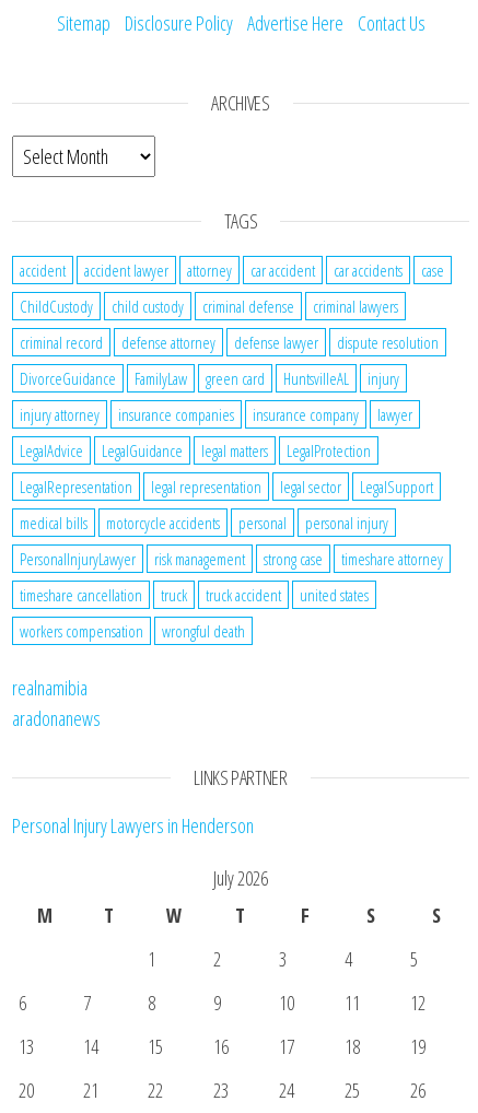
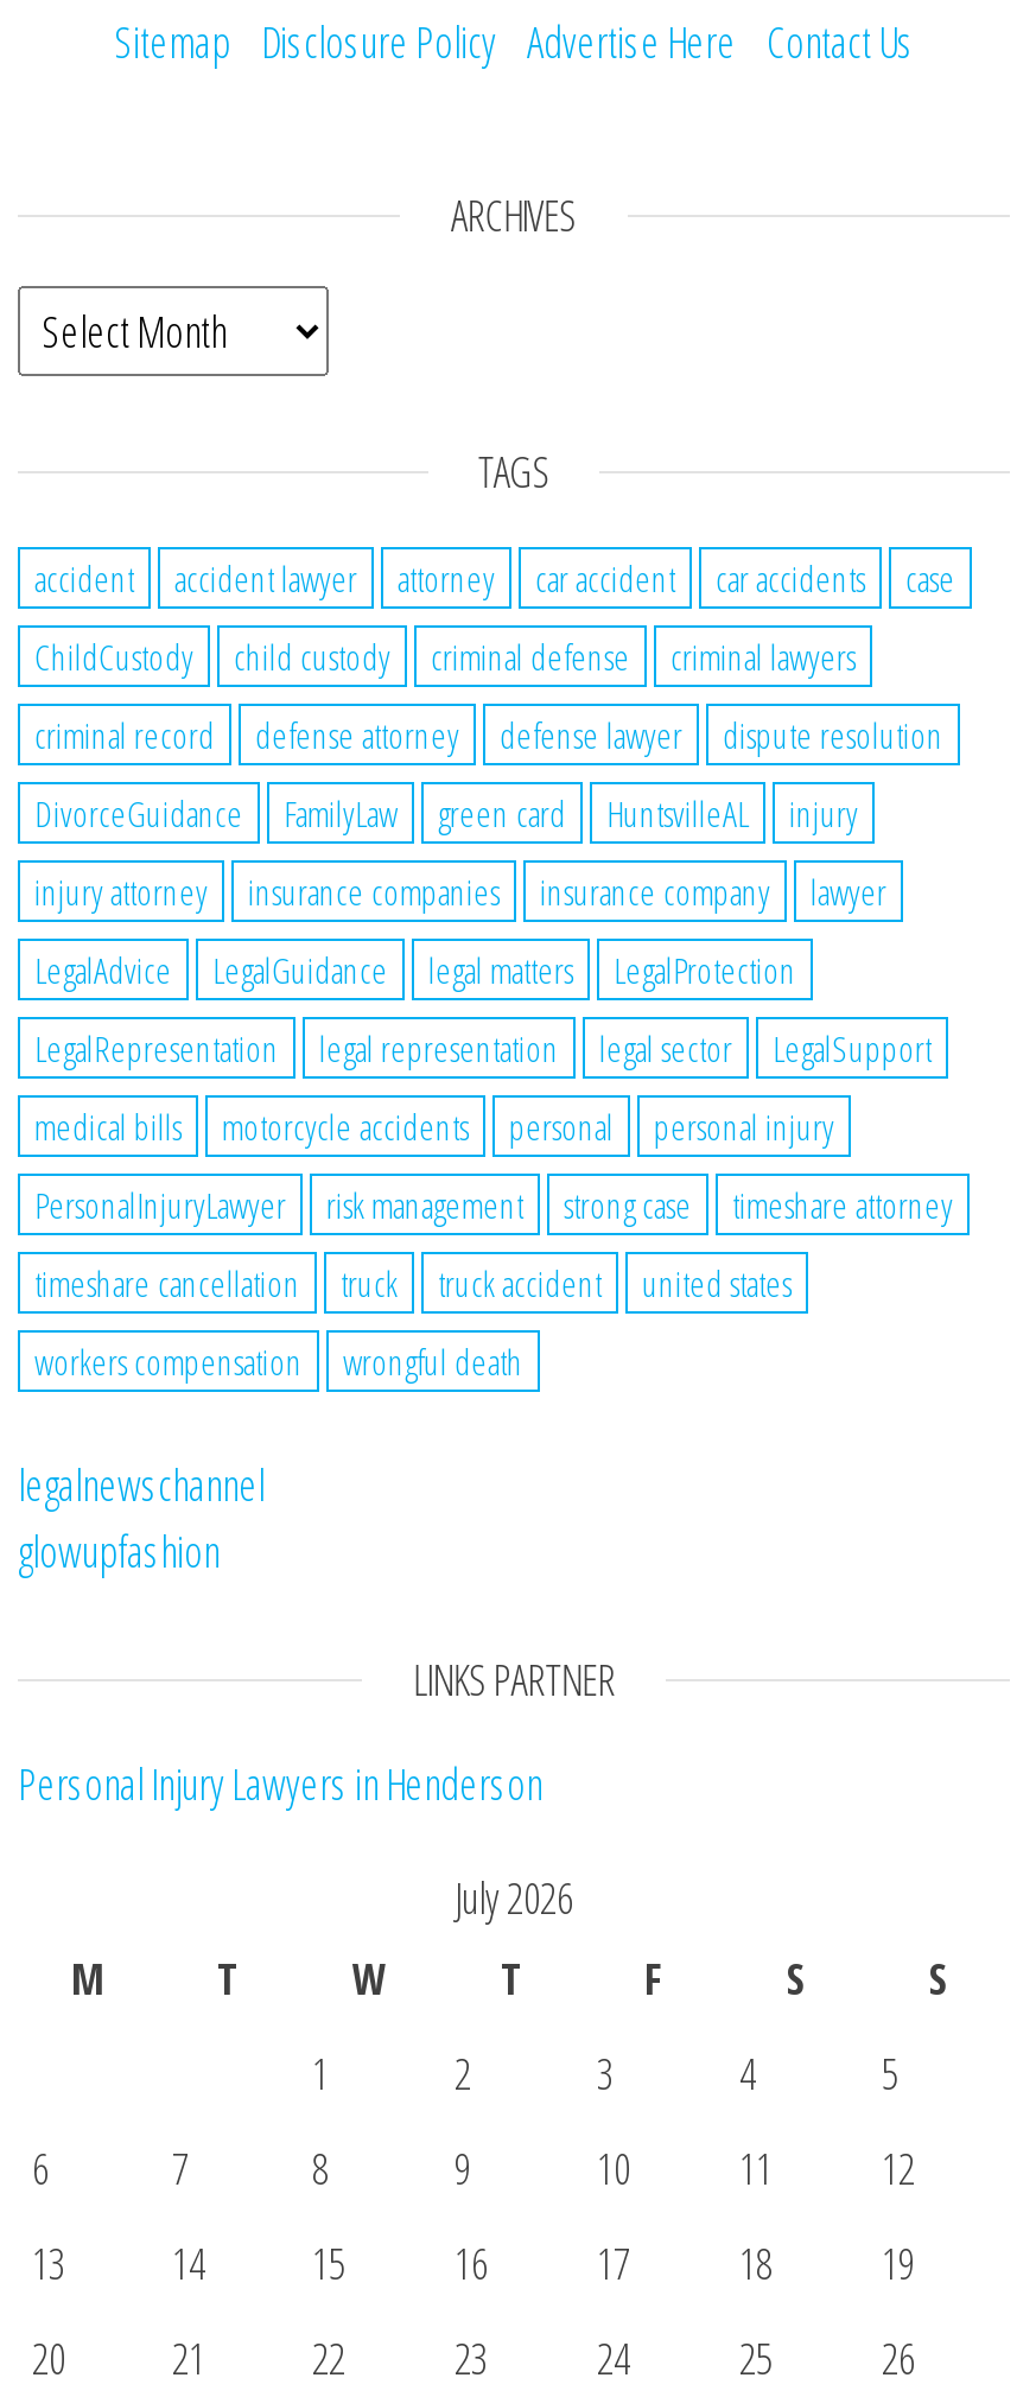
[12,675,101,732] realnamibia | aradonanews -> [18,1456,265,1580] legalnewschannel | glowupfashion

